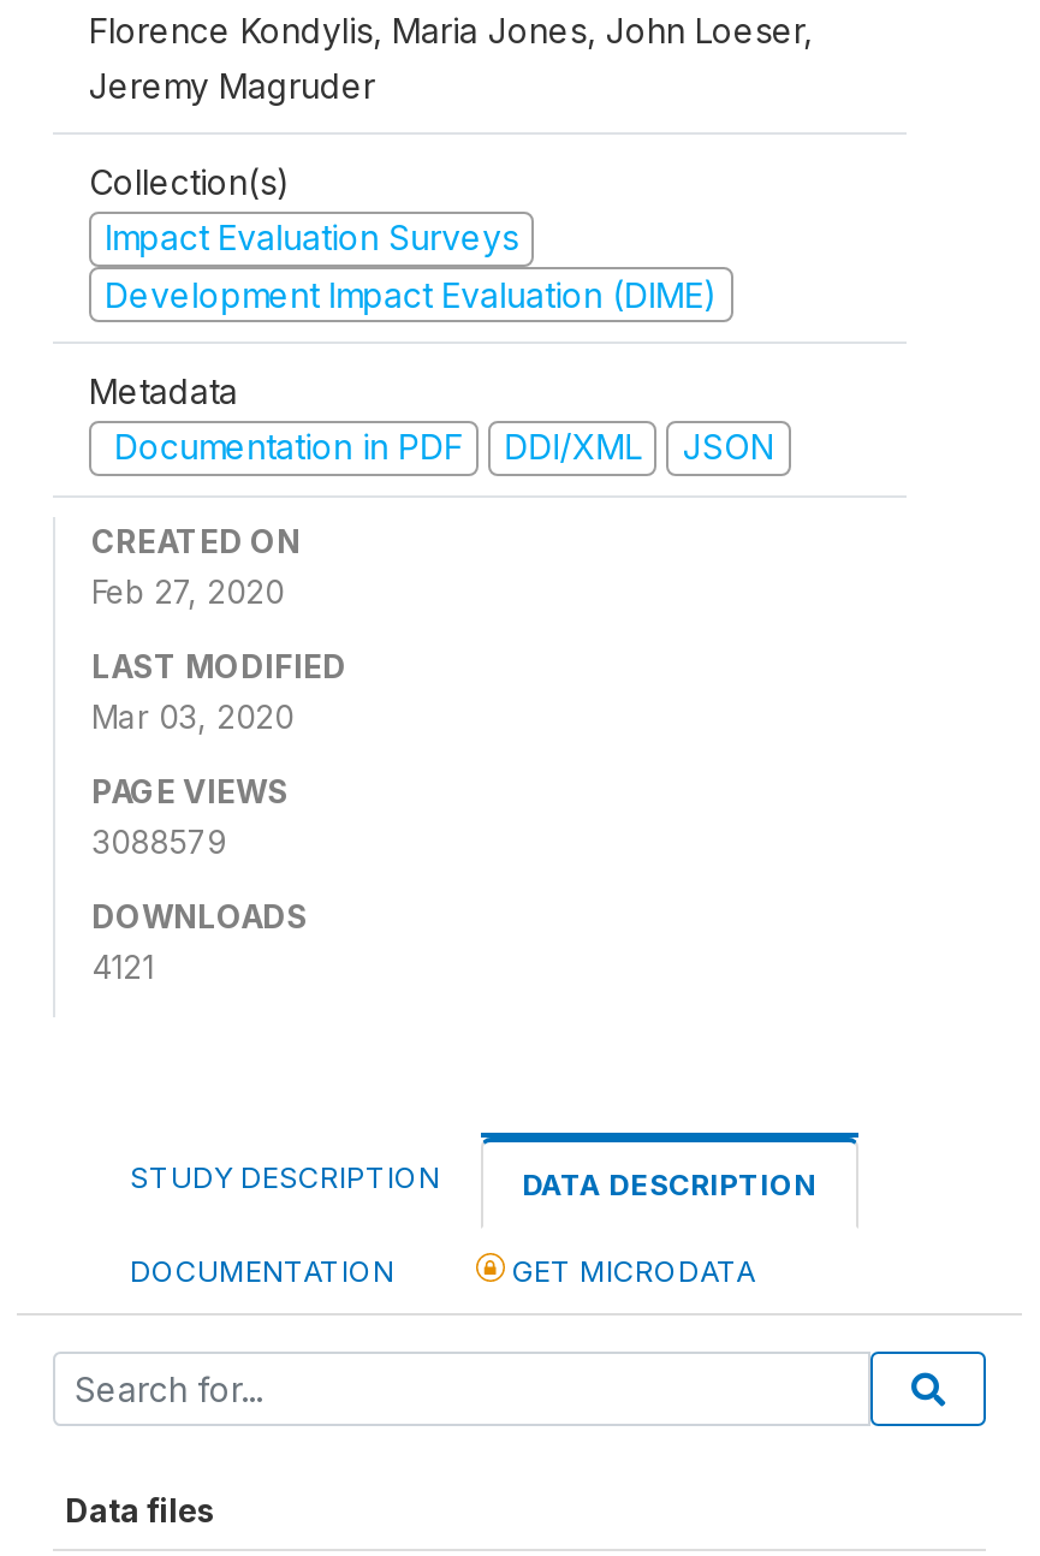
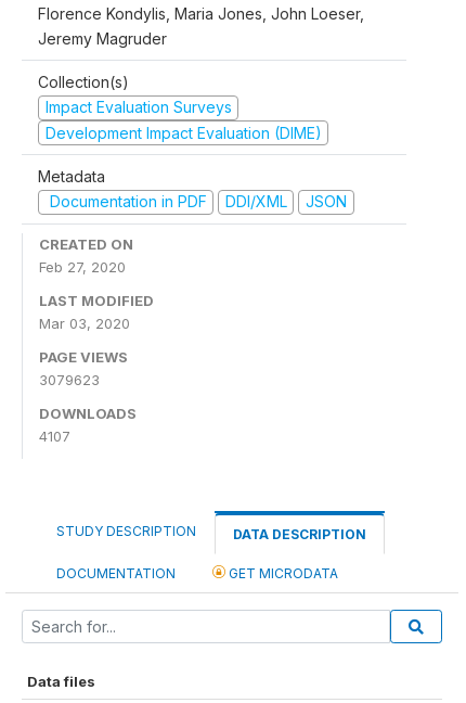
[91,821,226,860] 3088579 -> [39,370,100,388] 3079623
[91,946,154,985] 4121 -> [39,427,70,444] 4107

